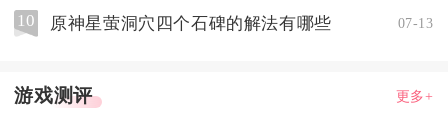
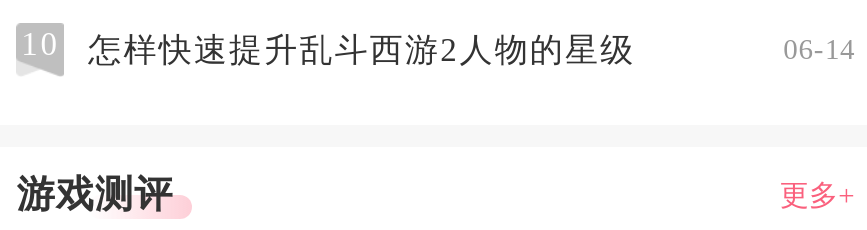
[50,14,434,33] 原神星萤洞穴四个石碑的解法有哪些 | 07-13 -> [88,31,855,69] 怎样快速提升乱斗西游2人物的星级 | 06-14

